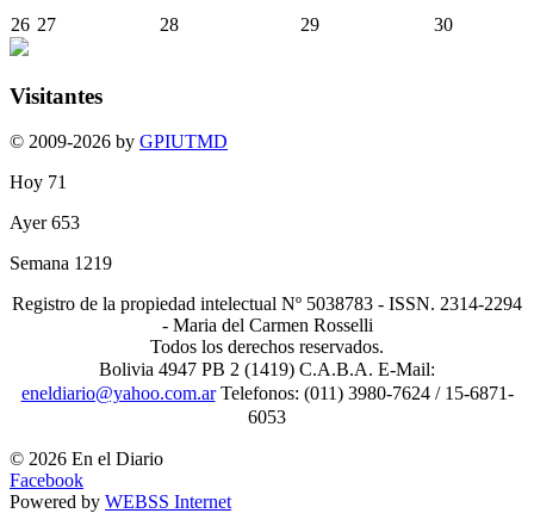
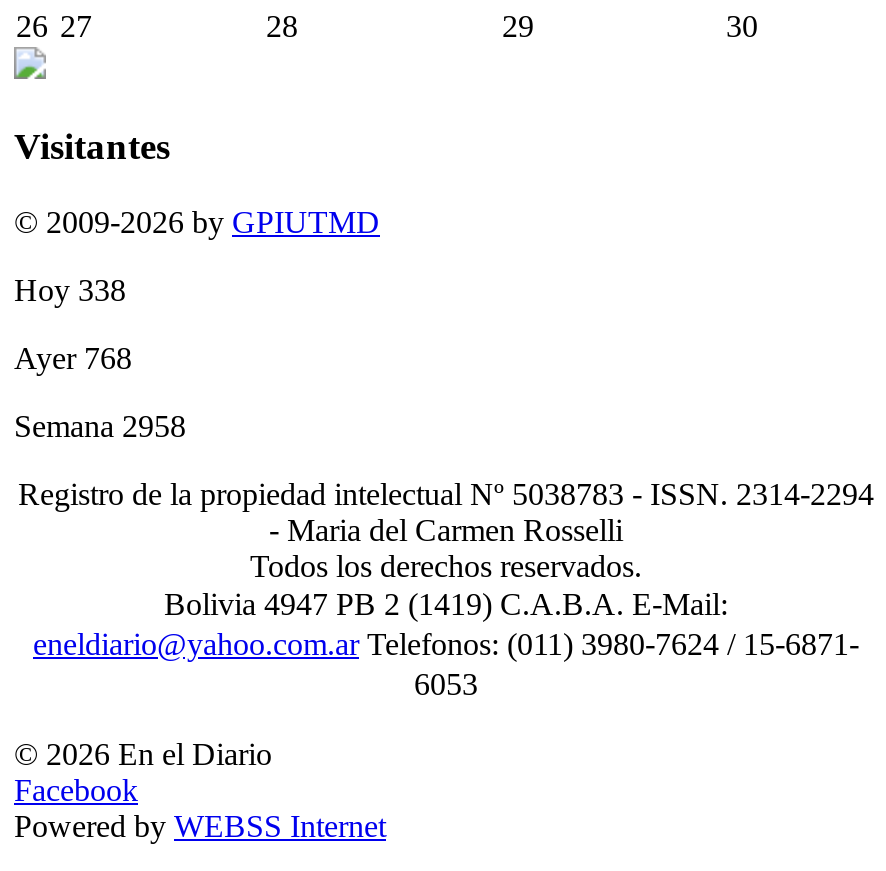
[10,172,67,193] Hoy 71 -> [14,274,126,308] Hoy 338
[10,213,80,233] Ayer 653 -> [14,342,132,376] Ayer 768
[10,253,112,274] Semana 1219 -> [14,410,186,444] Semana 2958

